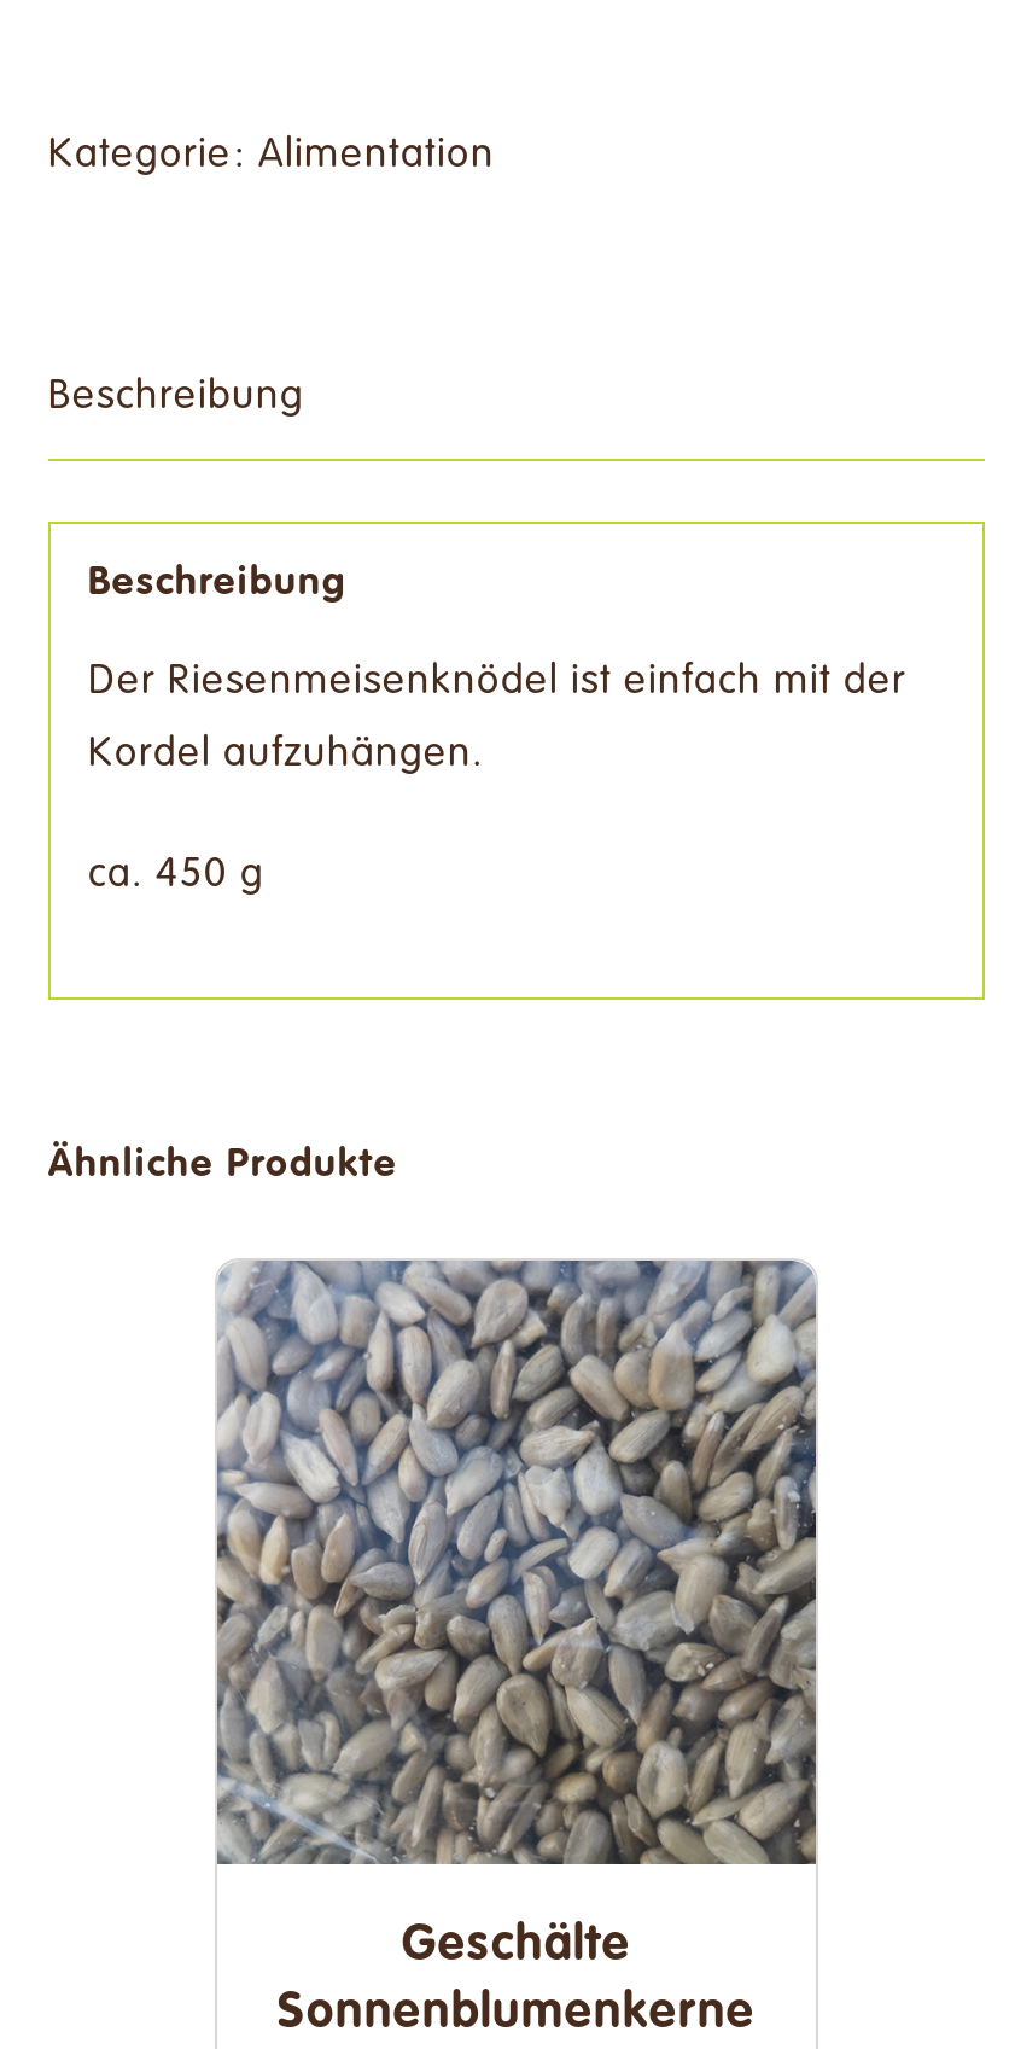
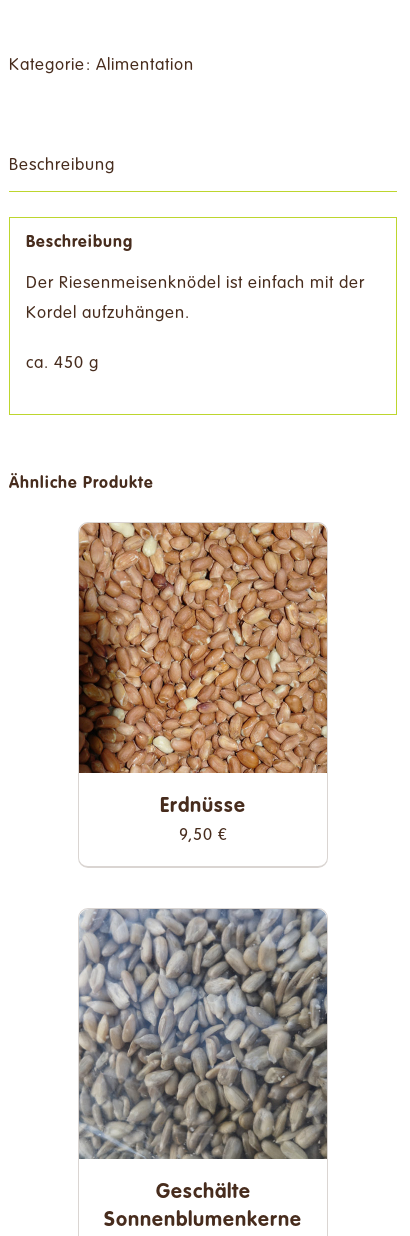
none -> [78,522,328,845] [image] | Erdnüsse | 9,50 €

